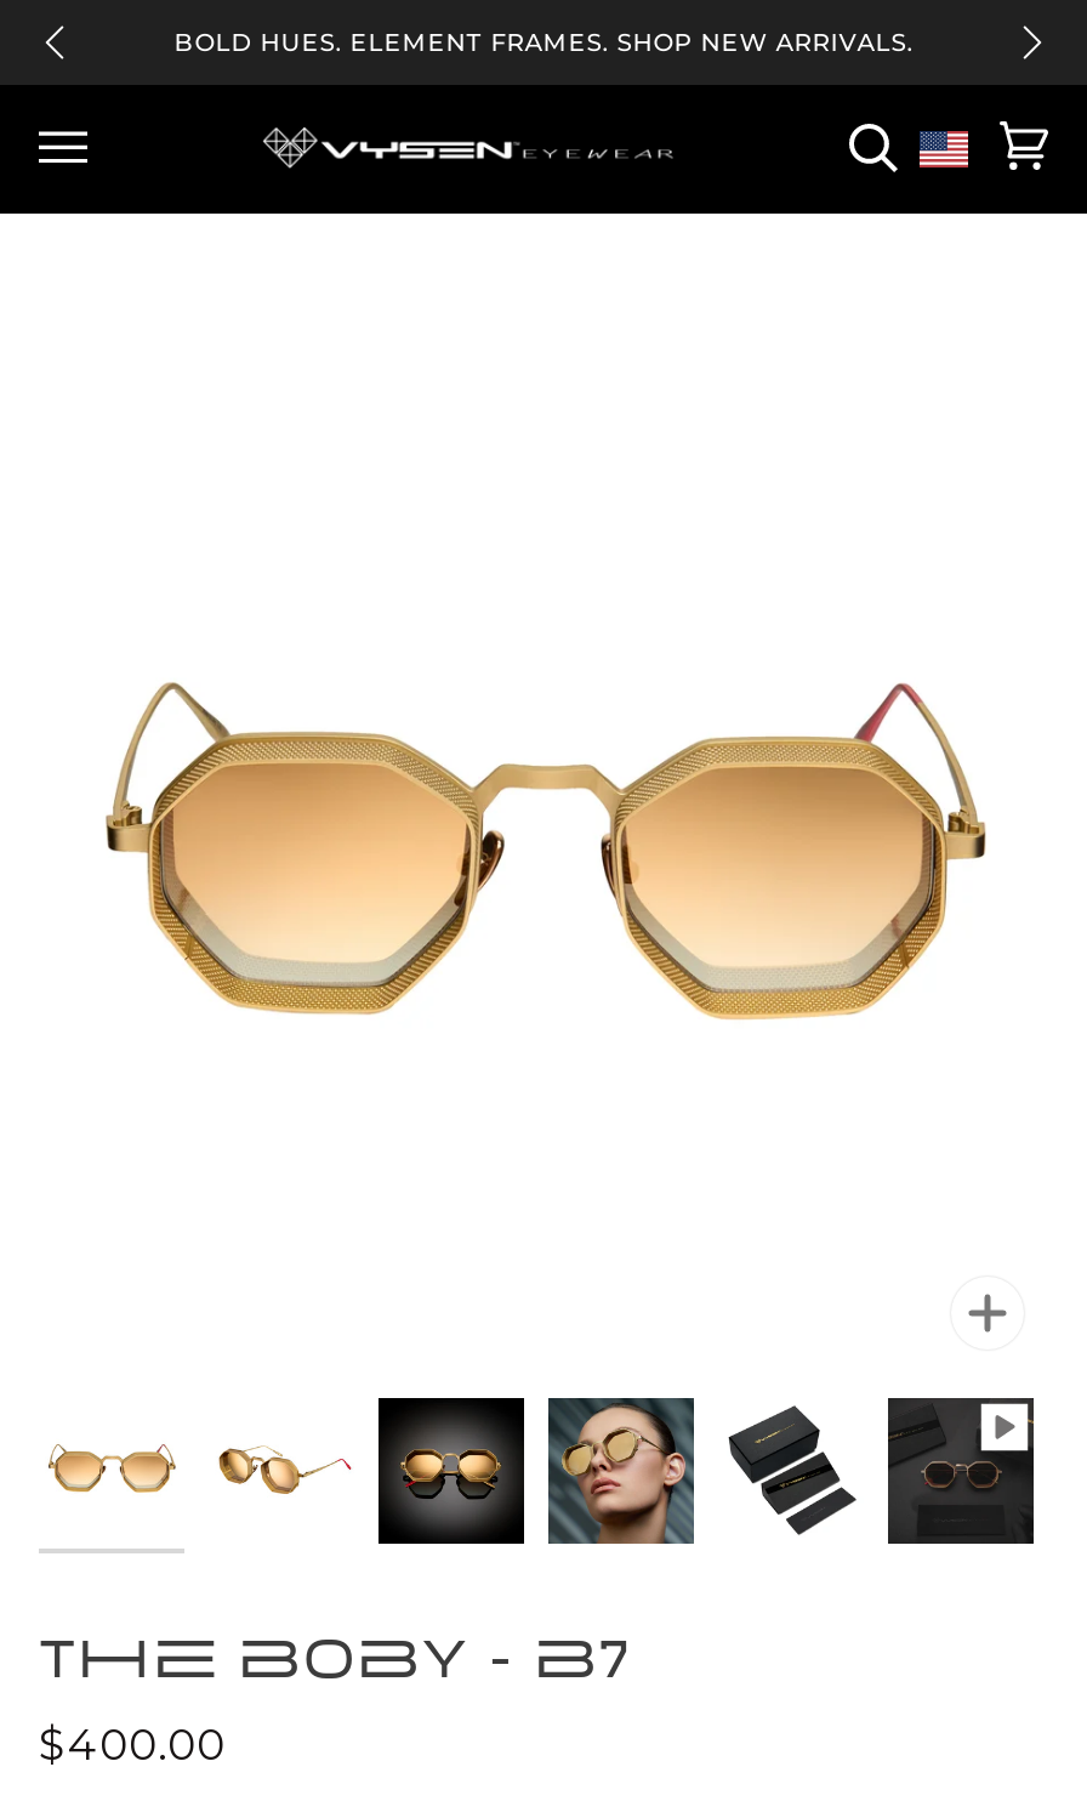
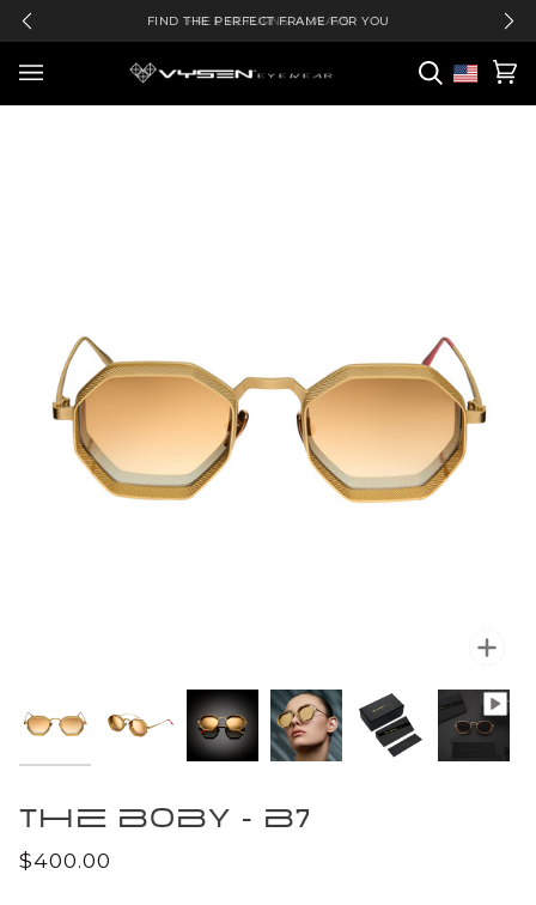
[174,27,913,58] BOLD HUES. ELEMENT FRAMES. SHOP NEW ARRIVALS. -> [147,13,389,29] FIND THE PERFECT FRAME FOR YOU

